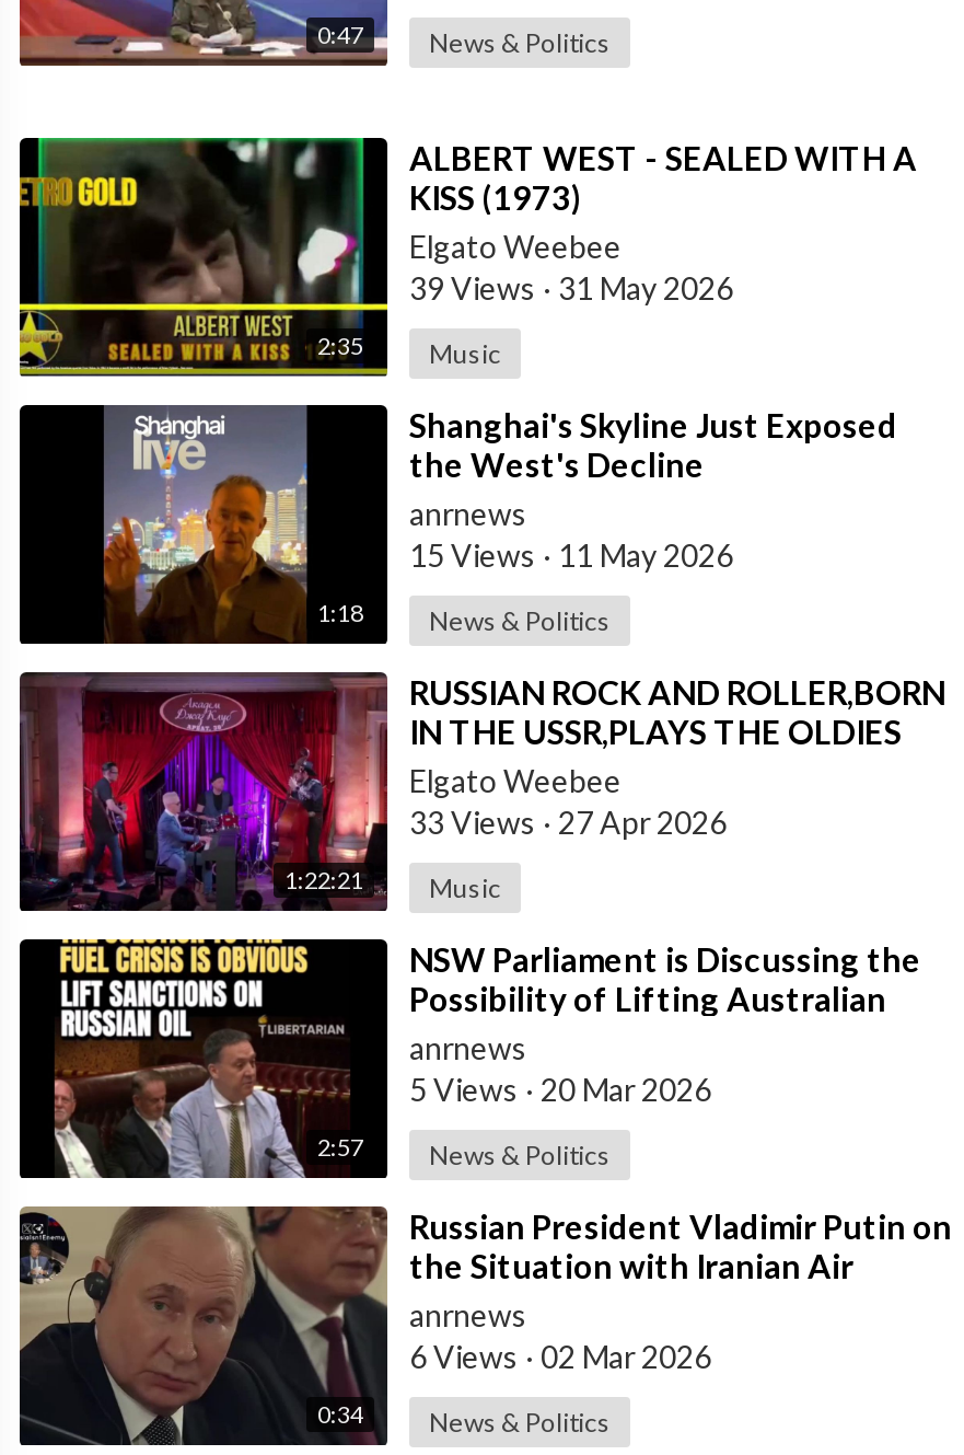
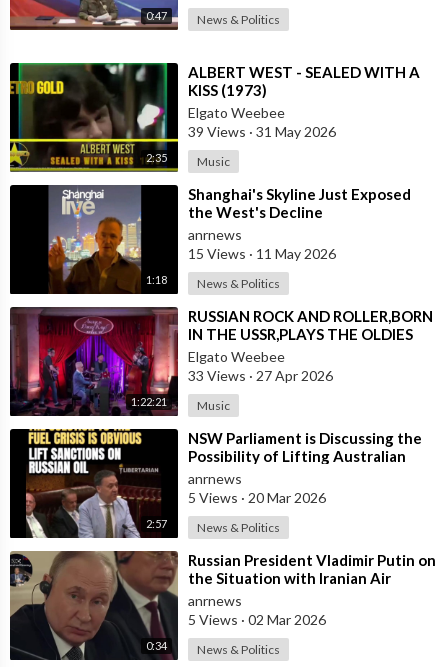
[409,1337,711,1375] 6 Views · 02 Mar 2026 -> [188,611,326,628] 5 Views · 02 Mar 2026

